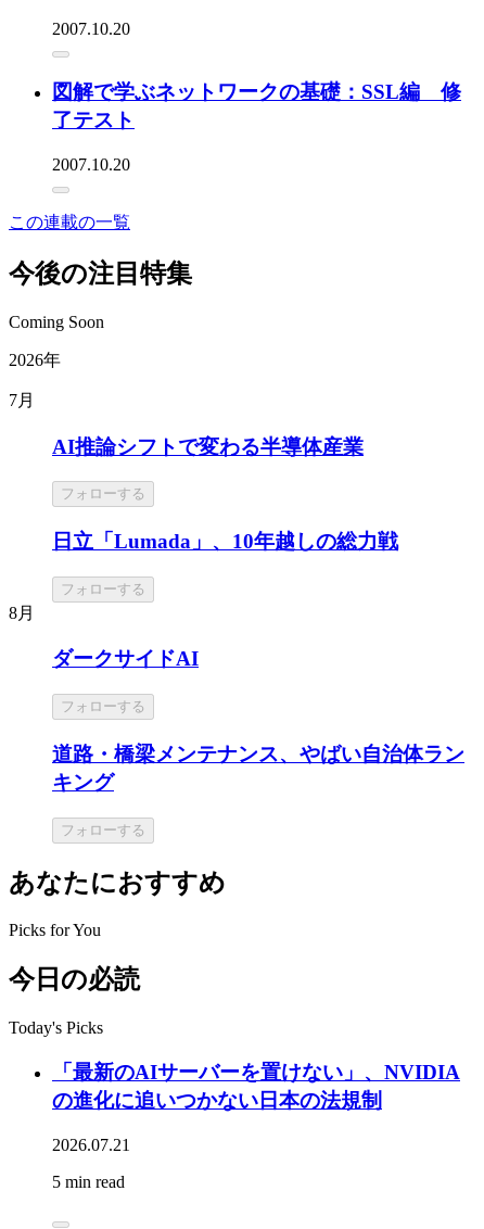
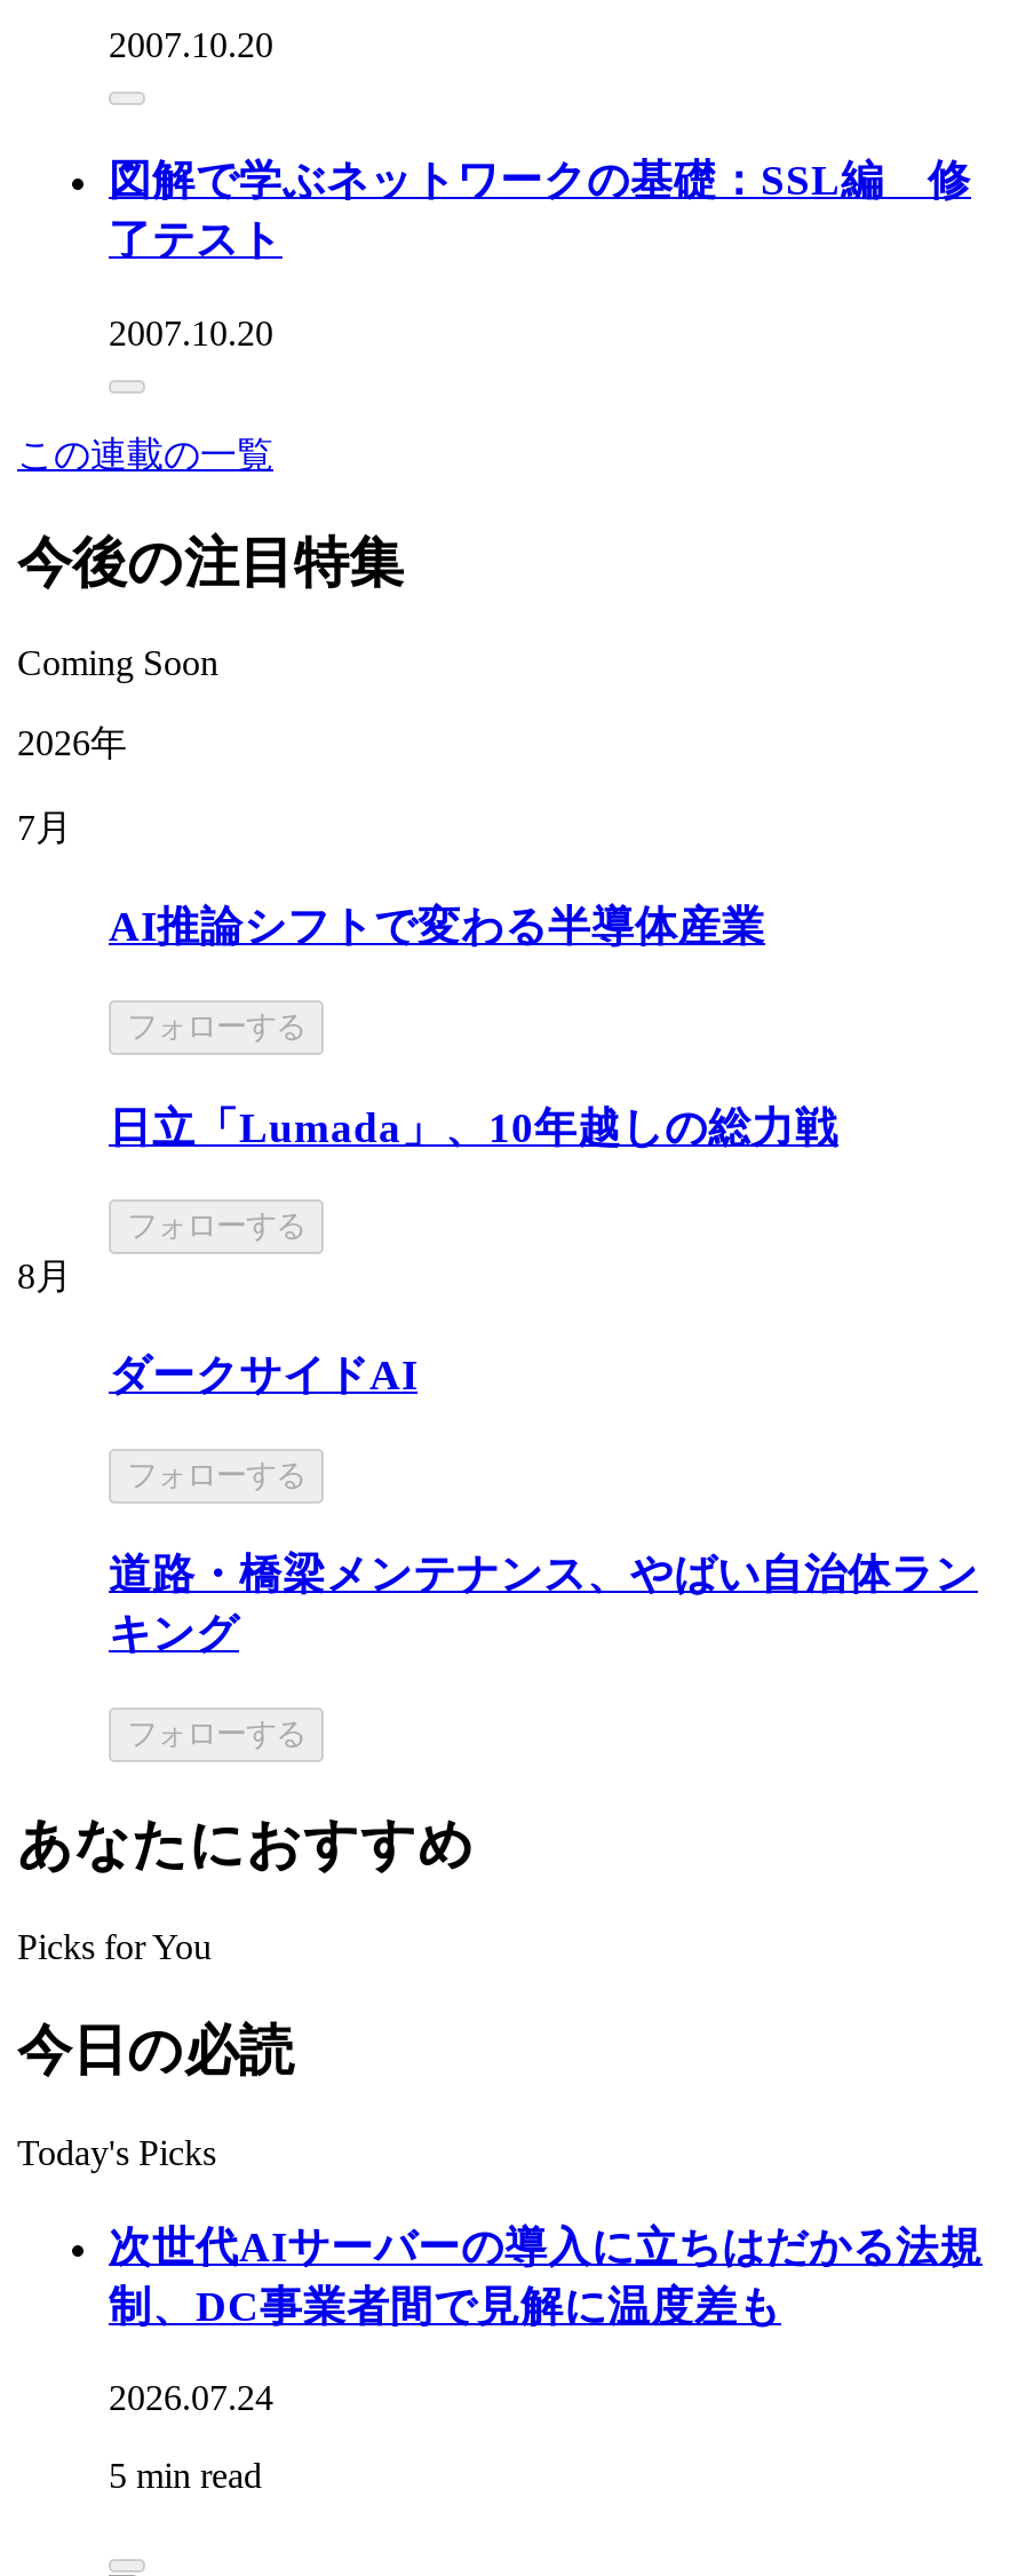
[52,1061,460,1112] 「最新のAIサーバーを置けない」、NVIDIA | の進化に追いつかない日本の法規制 -> [109,2221,983,2329] 次世代AIサーバーの導入に立ちはだかる法規 | 制、DC事業者間で見解に温度差も
[52,1135,130,1154] 2026.07.21 -> [109,2378,273,2417] 2026.07.24

